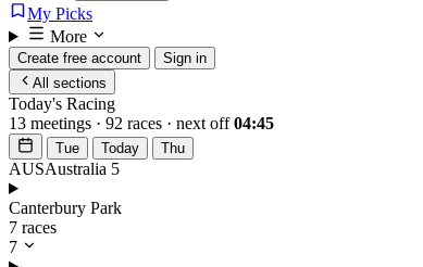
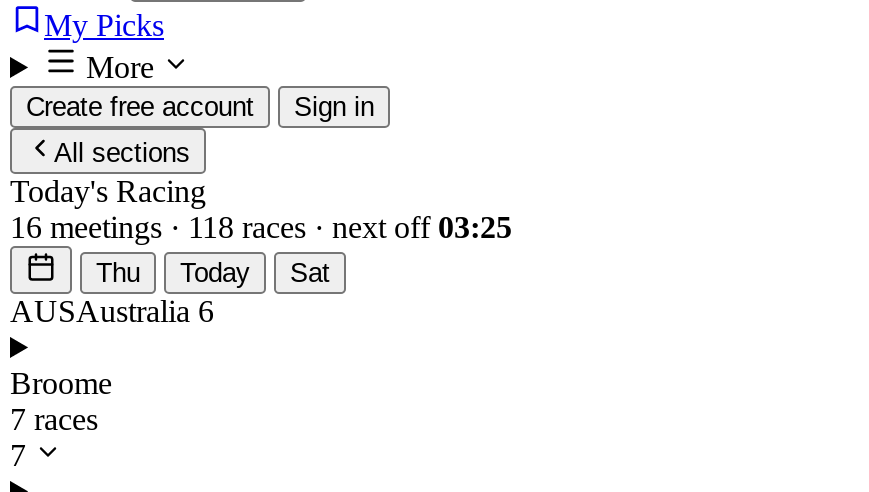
[9,114,274,156] 13 meetings · 92 races · next off 04:45 | Tue -> [10,210,512,288] 16 meetings · 118 races · next off 03:25 | Thu
[9,140,185,178] Thu | AUSAustralia5 -> [10,258,330,328] Sat | AUSAustralia6
[9,199,122,217] Canterbury Park -> [10,366,112,400] Broome

